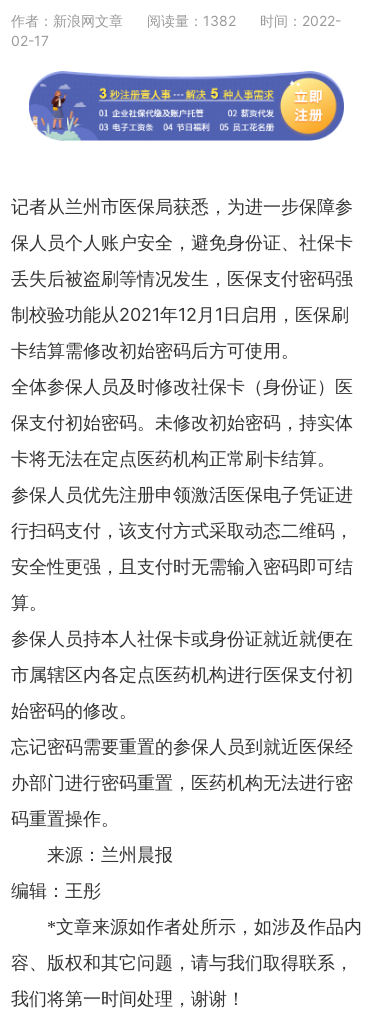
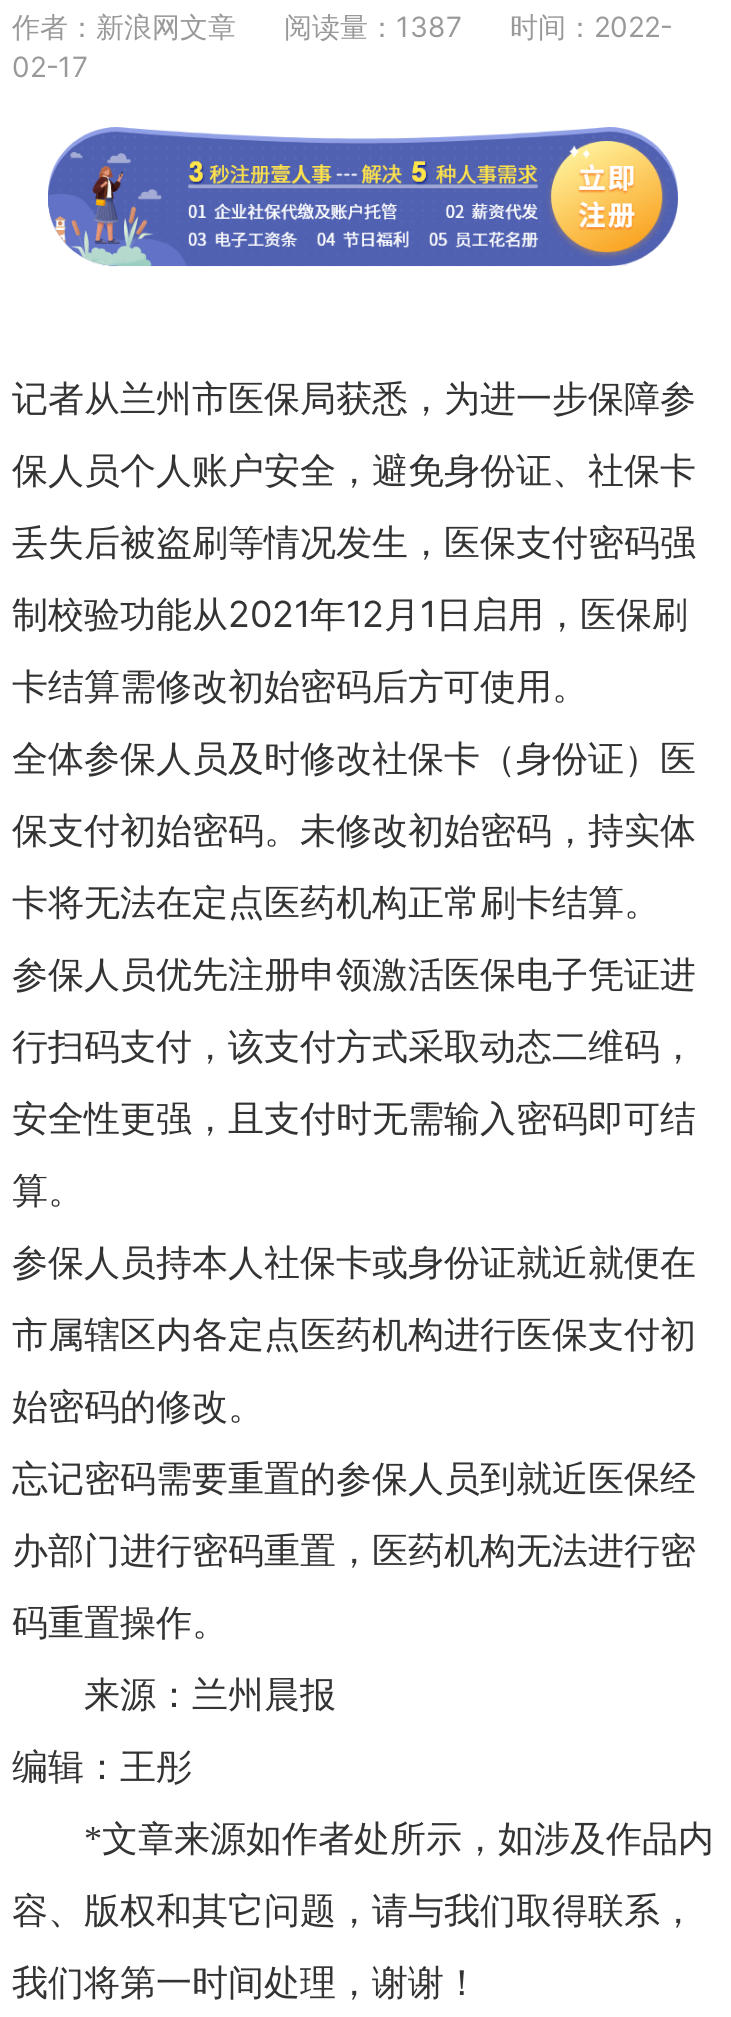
[11,12,341,29] 作者：新浪网文章 阅读量：1382 时间：2022- -> [12,9,672,43] 作者：新浪网文章 阅读量：1387 时间：2022-

